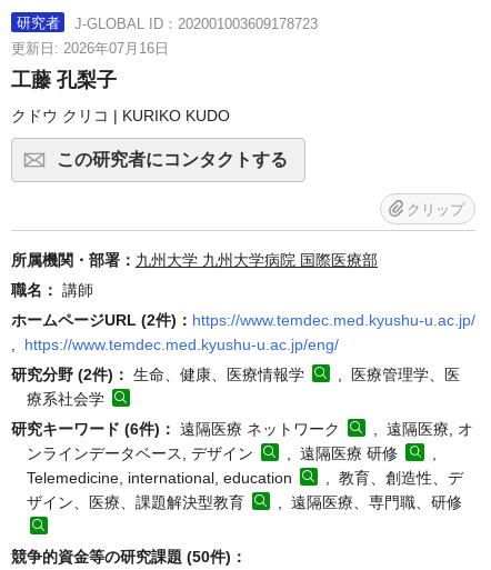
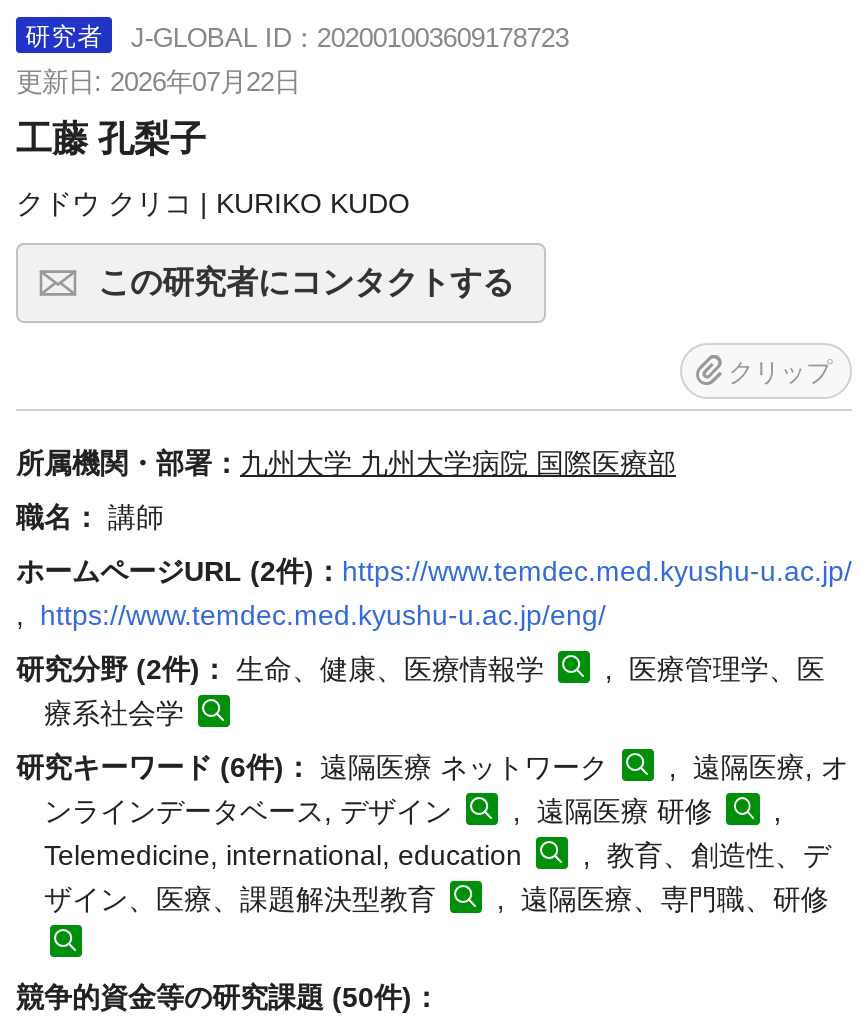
[11,40,169,57] 更新日: 2026年07月16日 -> [16,67,300,97] 更新日: 2026年07月22日

